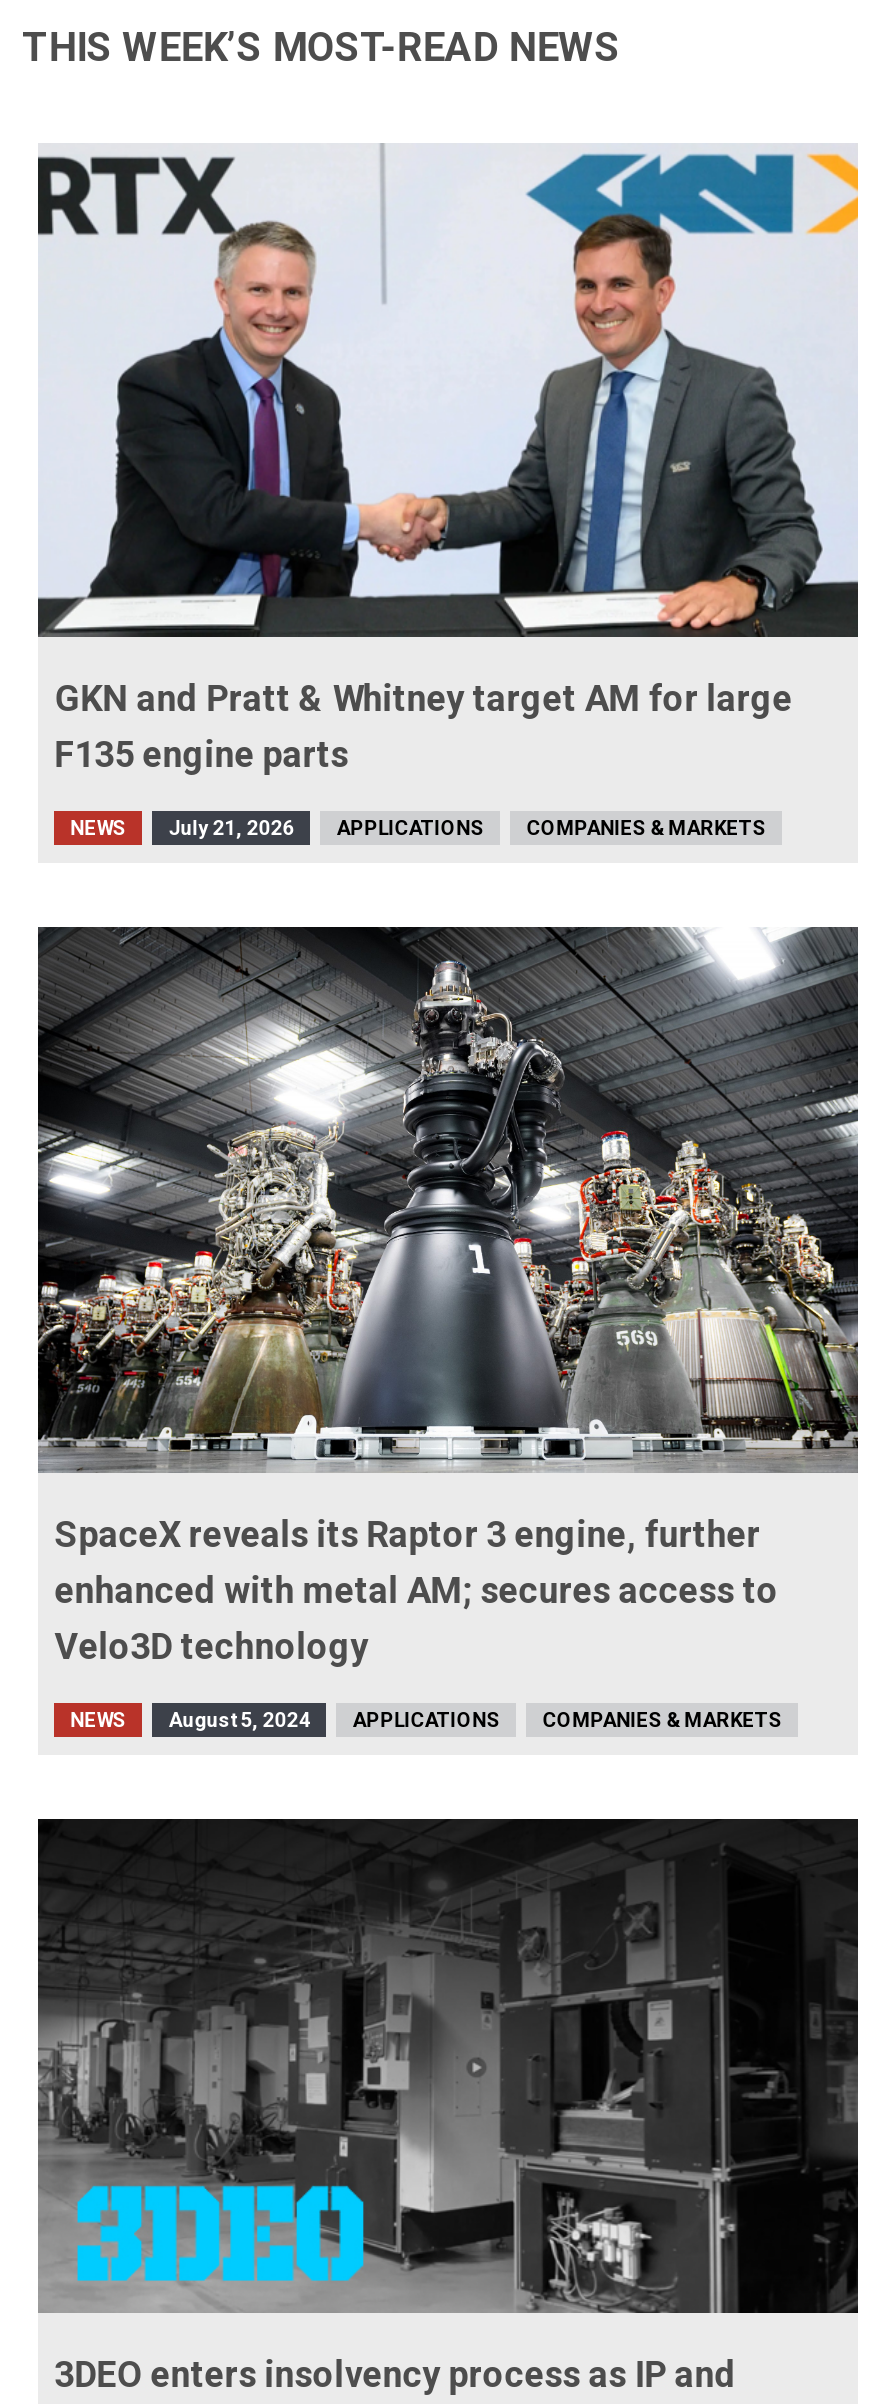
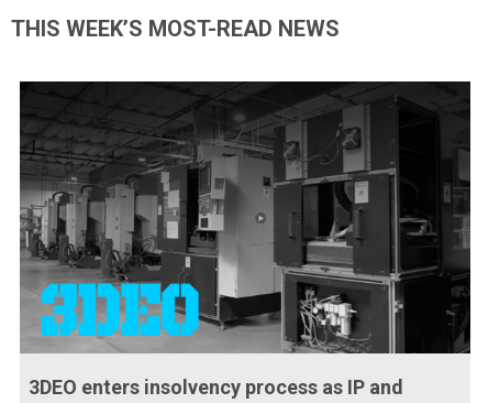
[38,143,860,839] [image] | GKN and Pratt & Whitney target AM for large | F135 engine parts | APPLICATIONS | COMPANIES & MARKETS | NEWS | July 21, 2026 -> none
[36,925,860,1731] [image] | SpaceX reveals its Raptor 3 engine, further | enhanced with metal AM; secures access to | Velo3D technology | APPLICATIONS | COMPANIES & MARKETS | NEWS | August 5, 2024 -> none

